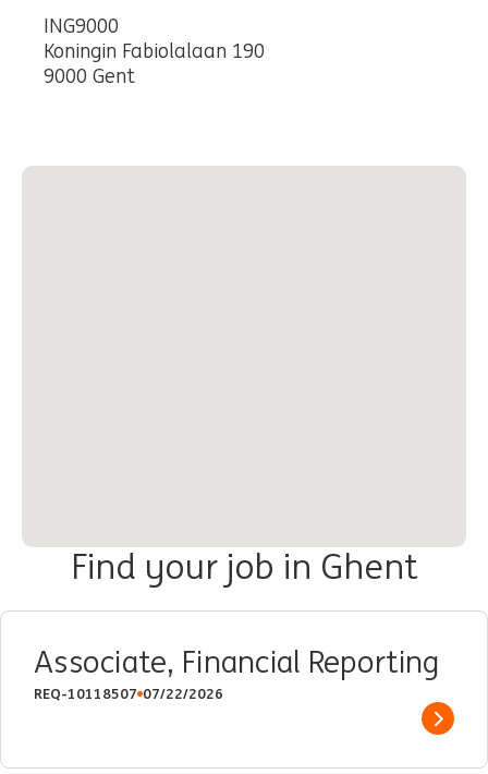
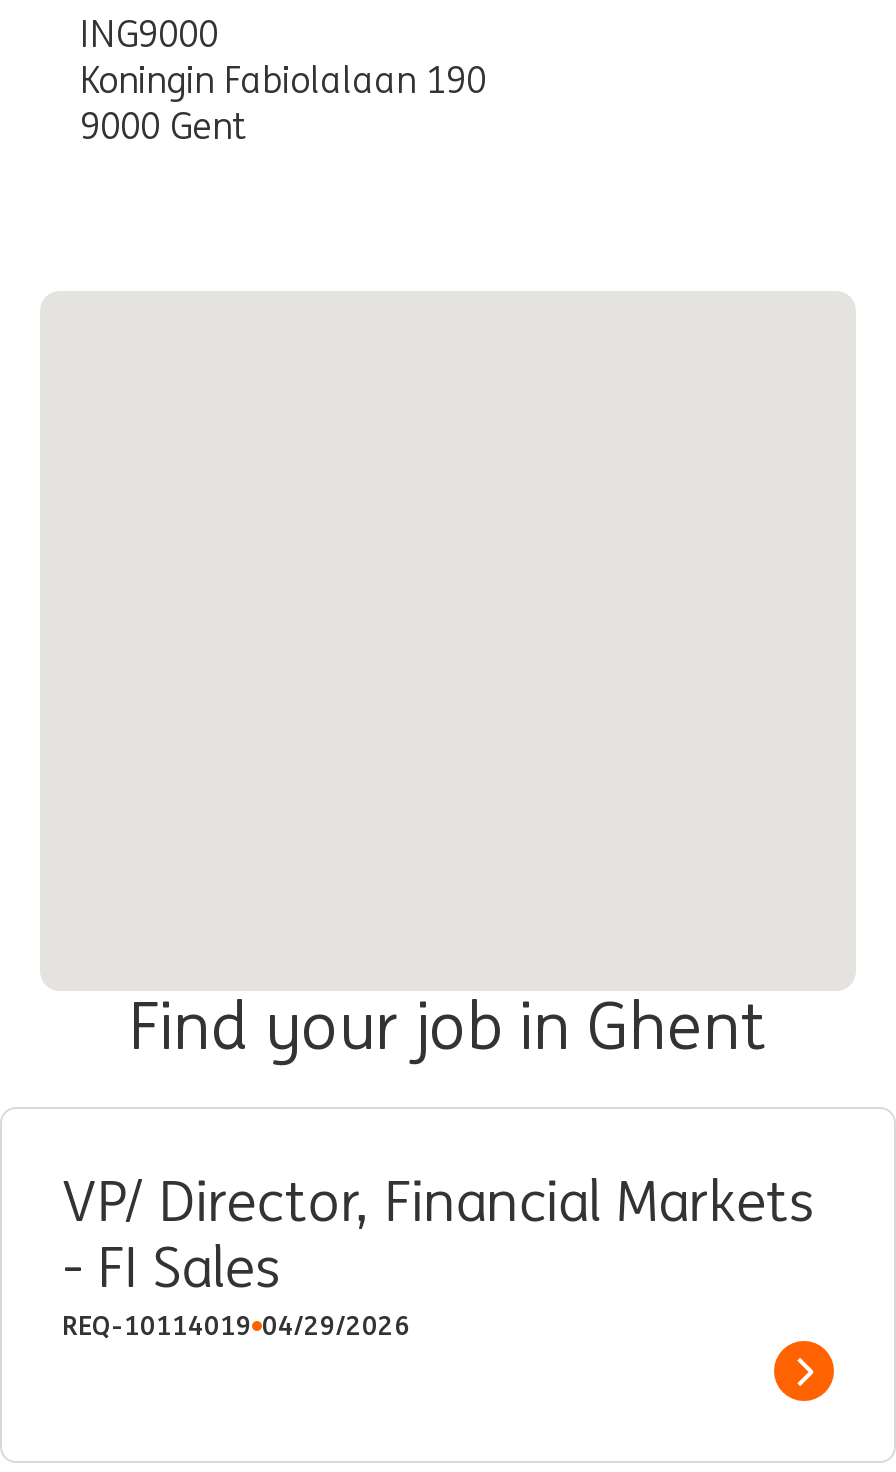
[34,644,439,702] Associate, Financial Reporting | REQ-10118507 07/22/2026 -> [62,1169,815,1341] VP/ Director, Financial Markets | - FI Sales | REQ-10114019 04/29/2026

